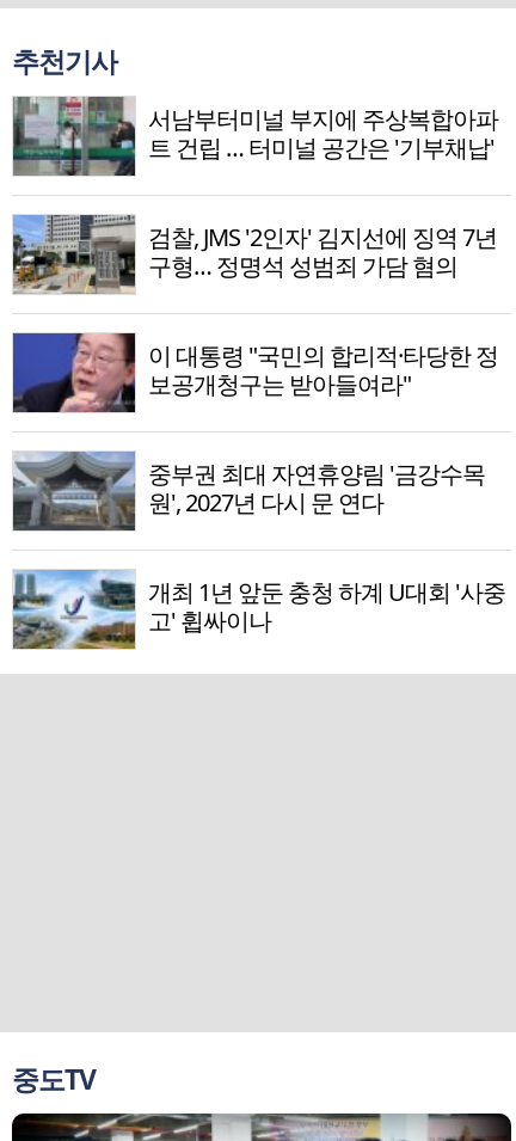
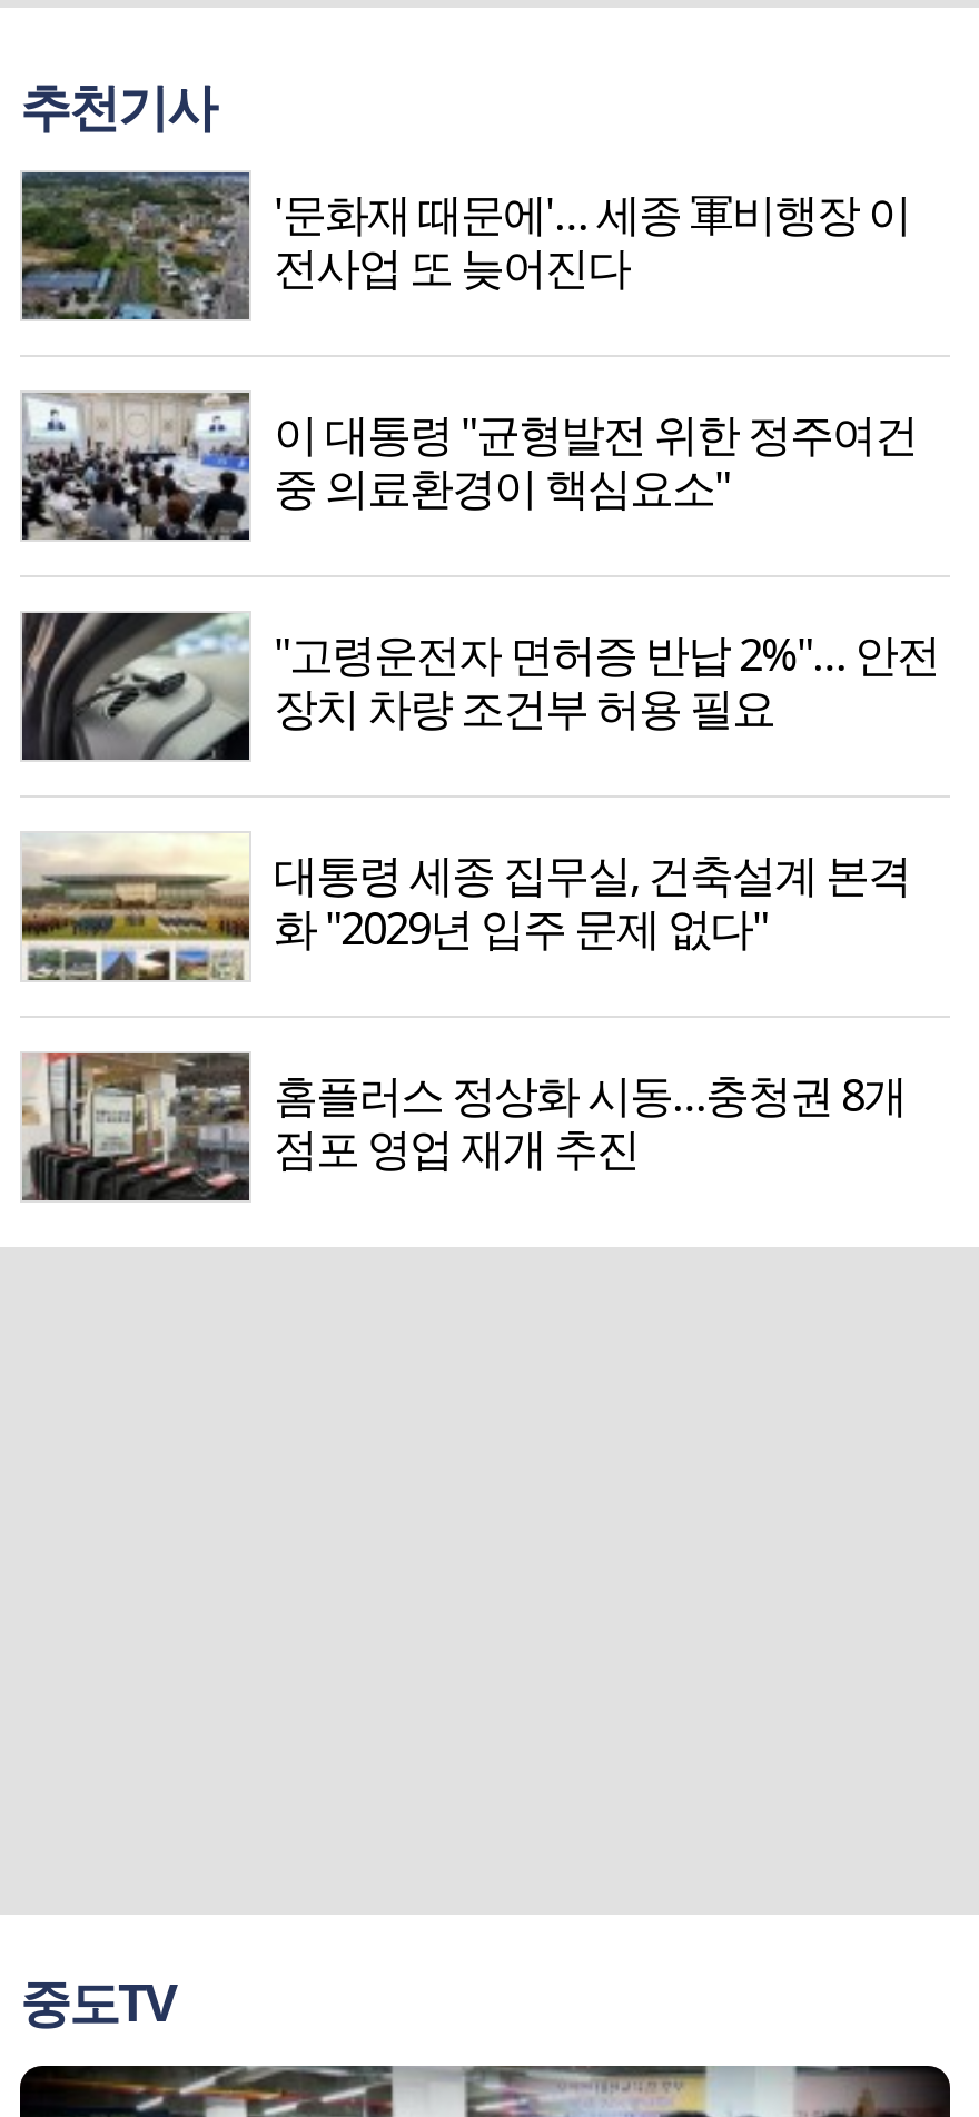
[13,96,498,177] [image] | 서남부터미널 부지에 주상복합아파 | 트 건립 … 터미널 공간은 '기부채납' -> [22,170,910,321] [image] | '문화재 때문에'… 세종 軍비행장 이 | 전사업 또 늦어진다
[13,214,497,295] [image] | 검찰, JMS '2인자' 김지선에 징역 7년 | 구형… 정명석 성범죄 가담 혐의 -> [20,390,917,542] [image] | 이 대통령 "균형발전 위한 정주여건 | 중 의료환경이 핵심요소"
[12,332,498,413] [image] | 이 대통령 "국민의 합리적·타당한 정 | 보공개청구는 받아들여라" -> [20,611,939,762] [image] | "고령운전자 면허증 반납 2%"… 안전 | 장치 차량 조건부 허용 필요
[12,450,485,530] [image] | 중부권 최대 자연휴양림 '금강수목 | 원', 2027년 다시 문 연다 -> [20,833,910,982] [image] | 대통령 세종 집무실, 건축설계 본격 | 화 "2029년 입주 문제 없다"
[12,569,505,650] [image] | 개최 1년 앞둔 충청 하계 U대회 '사중 | 고' 휩싸이나 -> [20,1051,906,1203] [image] | 홈플러스 정상화 시동…충청권 8개 | 점포 영업 재개 추진

